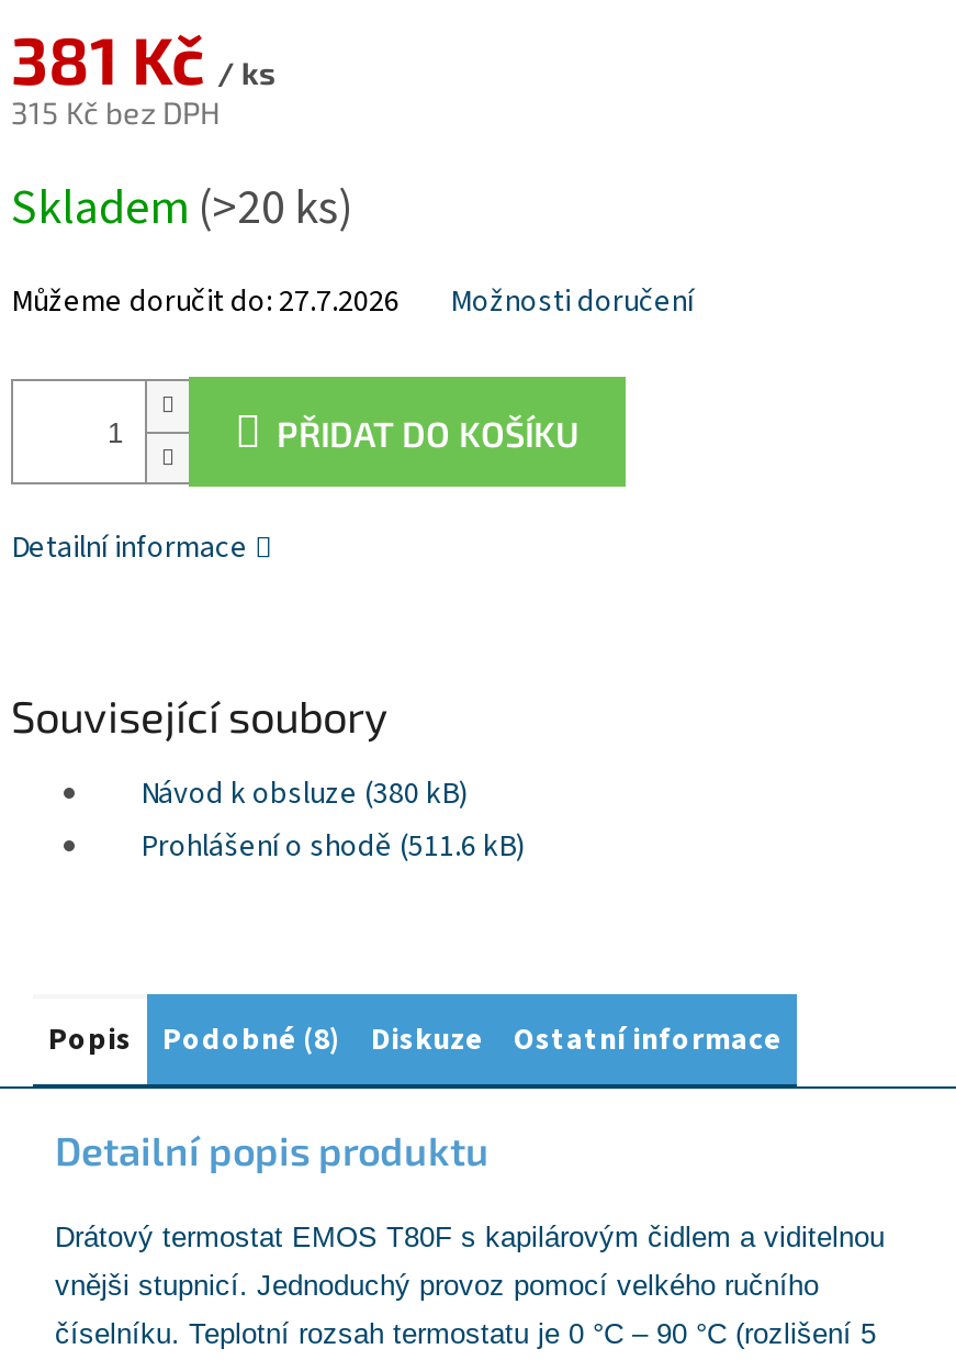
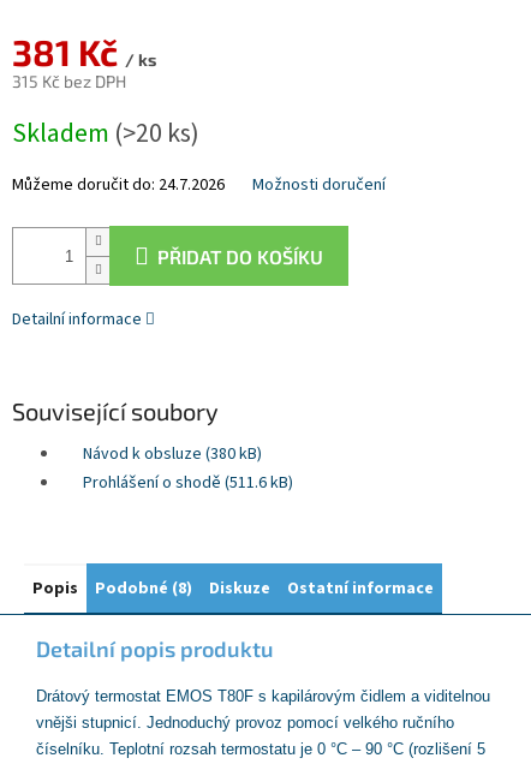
[11,280,400,324] Můžeme doručit do: 27.7.2026 -> [12,173,225,197] Můžeme doručit do: 24.7.2026

